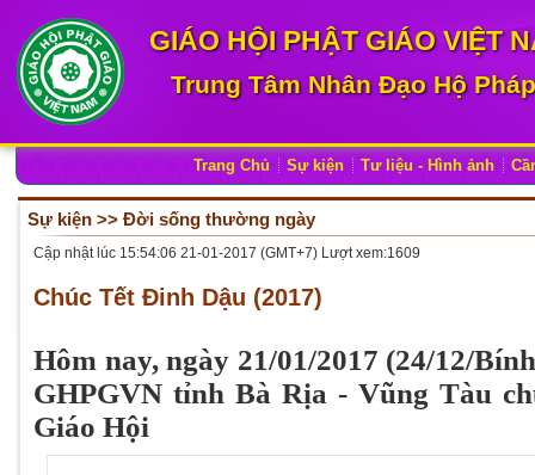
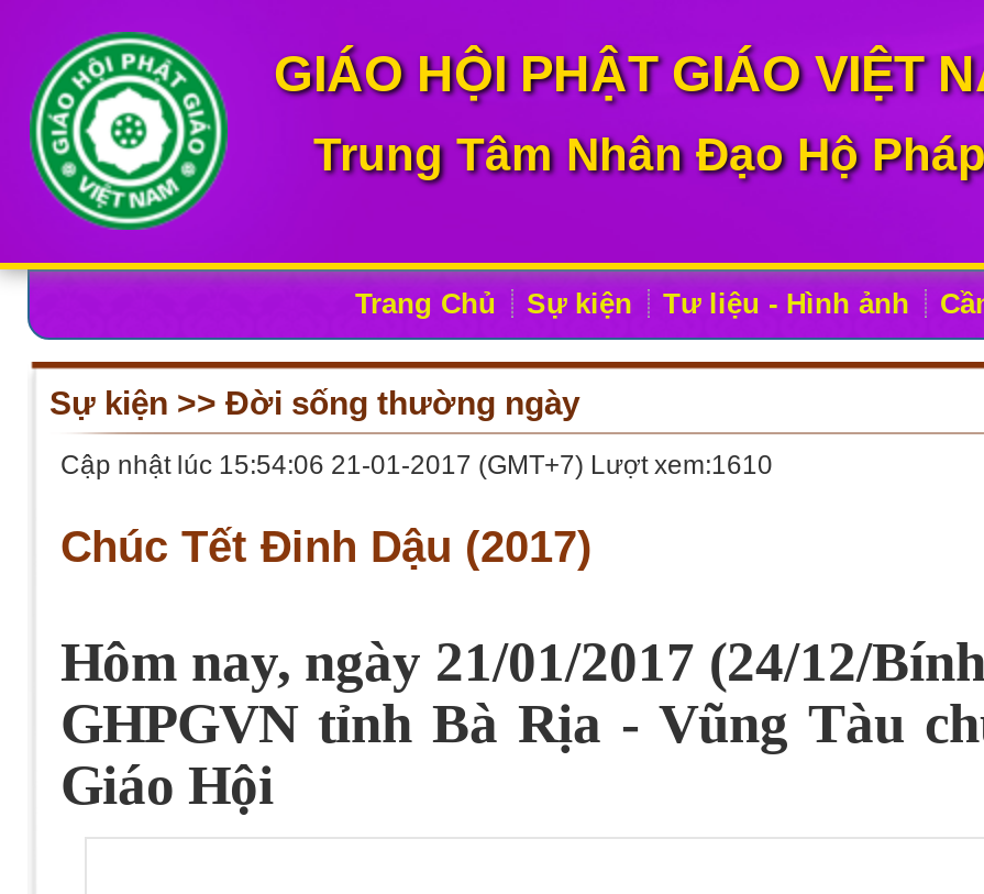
[33,245,420,261] Cập nhật lúc 15:54:06 21-01-2017 (GMT+7) Lượt xem:1609 -> [60,450,773,481] Cập nhật lúc 15:54:06 21-01-2017 (GMT+7) Lượt xem:1610

